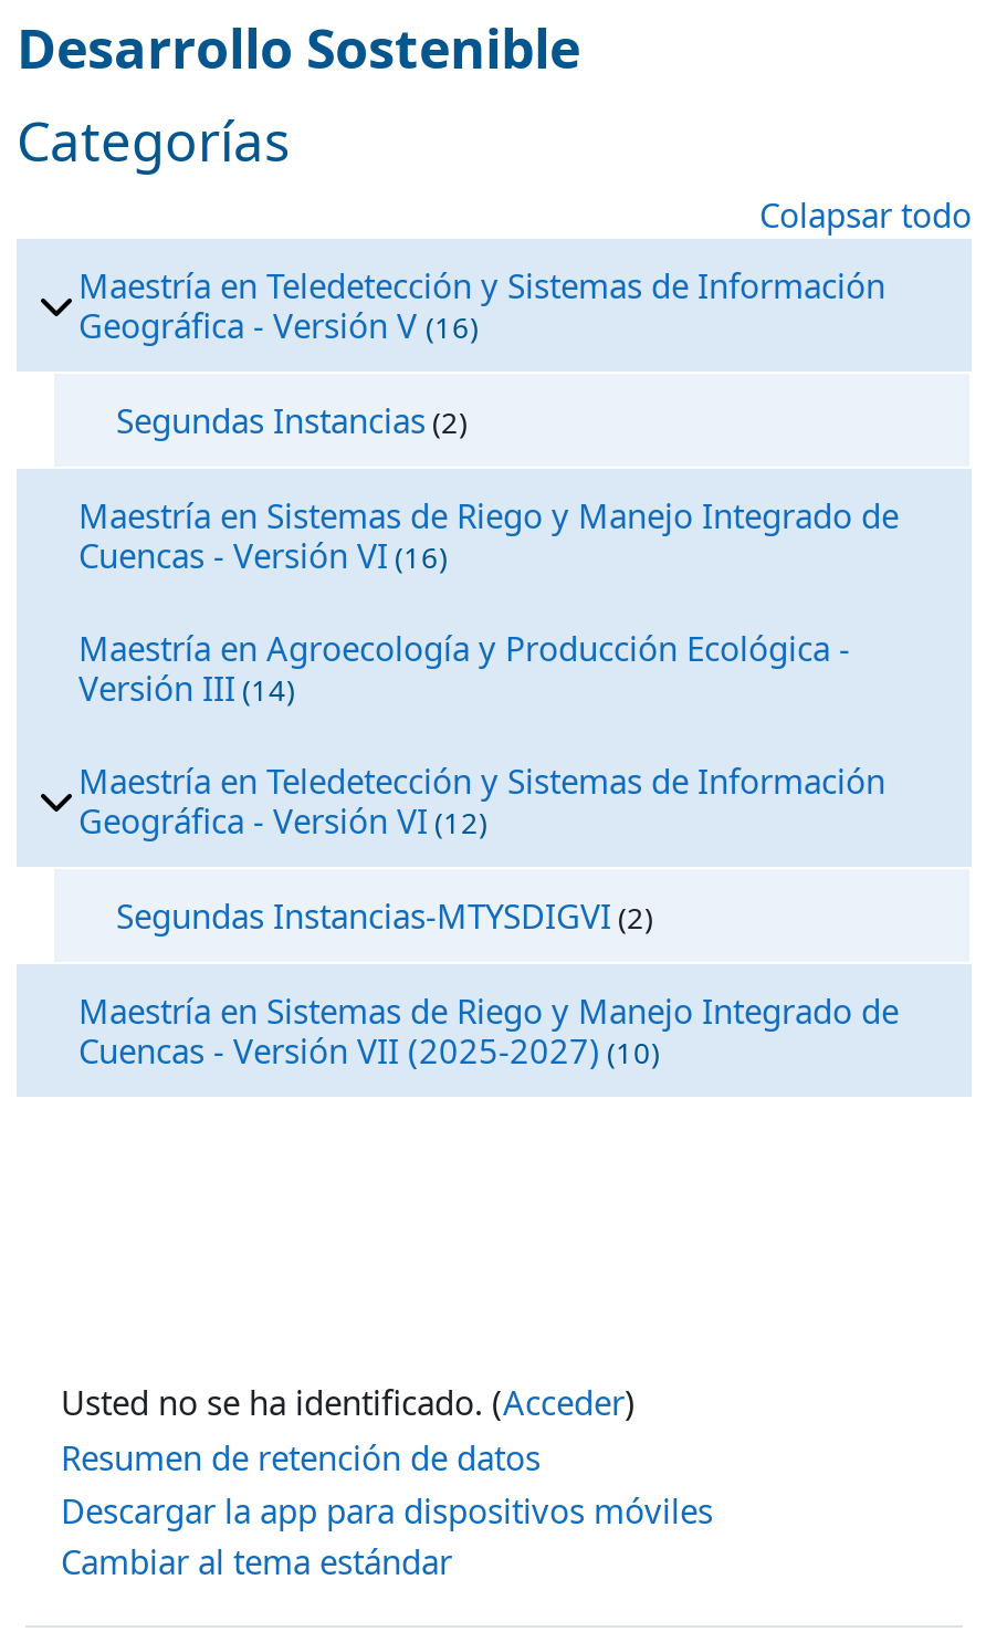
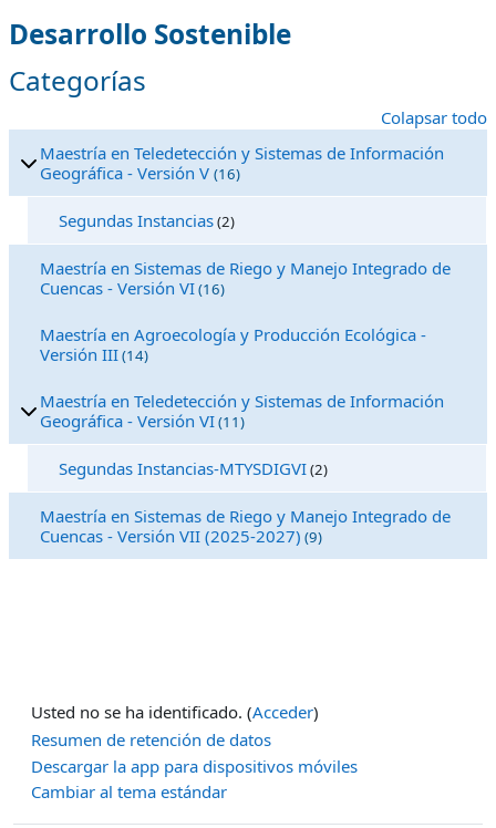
[78,798,487,843] Geográfica - Versión VI (12) -> [40,410,245,432] Geográfica - Versión VI (11)
[78,1028,660,1073] Cuencas - Versión VII (2025-2027) (10) -> [40,525,322,547] Cuencas - Versión VII (2025-2027) (9)

